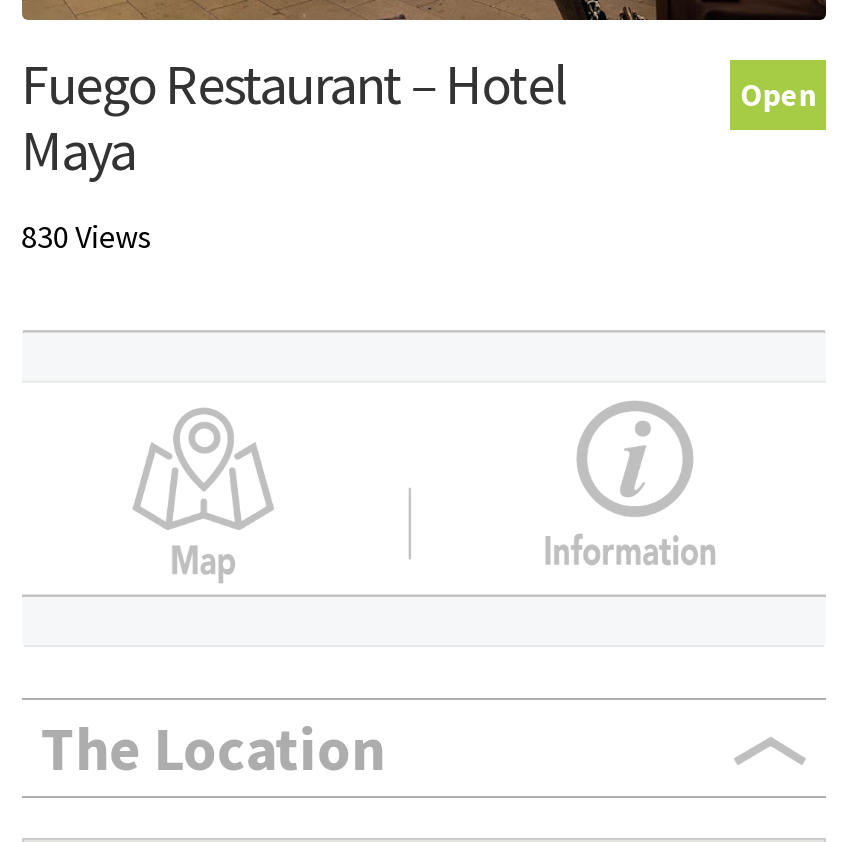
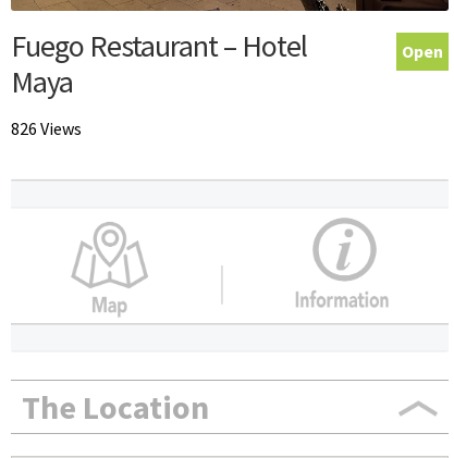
[21,216,151,256] 830 Views -> [10,117,81,139] 826 Views

